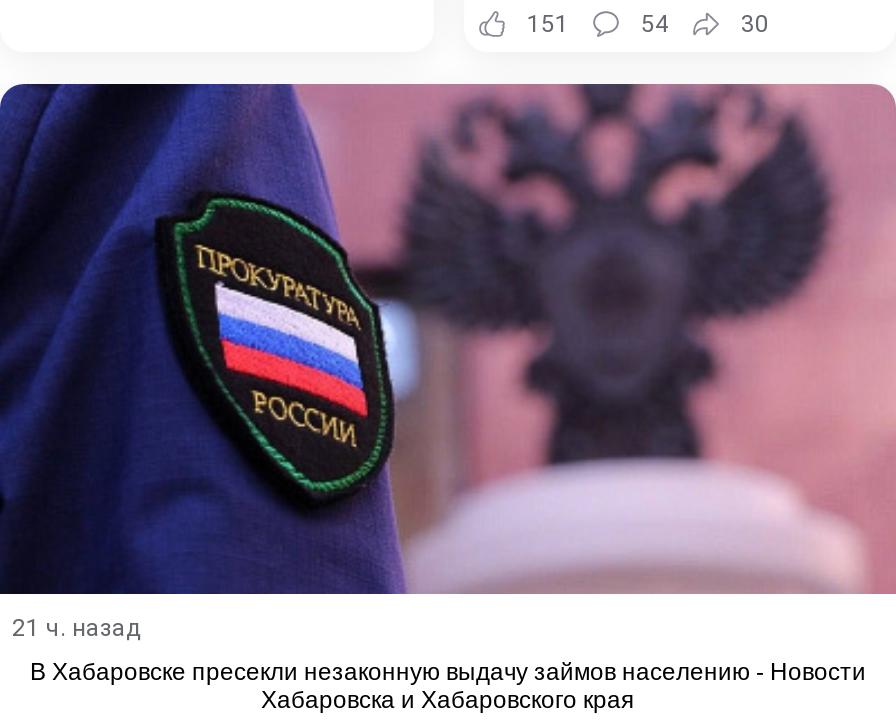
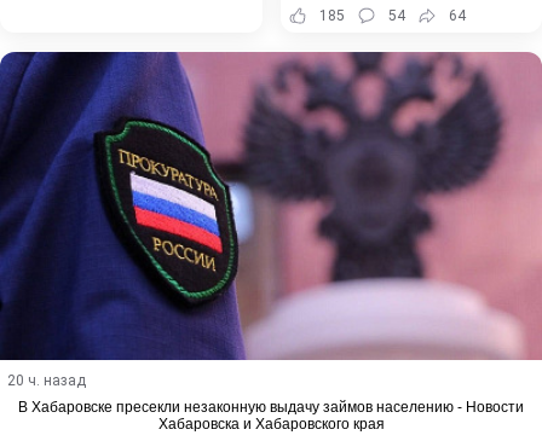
[527,10,569,38] 151 -> [319,7,344,24] 185
[741,10,769,38] 30 -> [448,7,465,24] 64
[12,615,142,643] 21 ч. назад -> [7,372,86,389] 20 ч. назад

